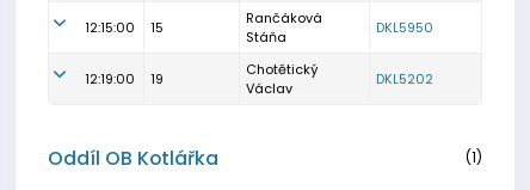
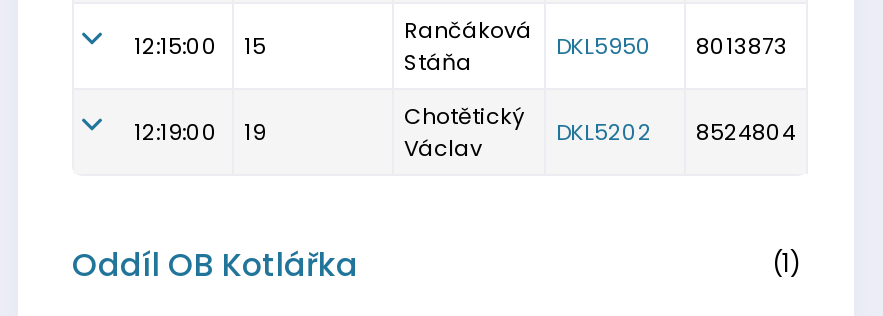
none -> [696,30,788,62] 8013873
none -> [696,116,796,148] 8524804

